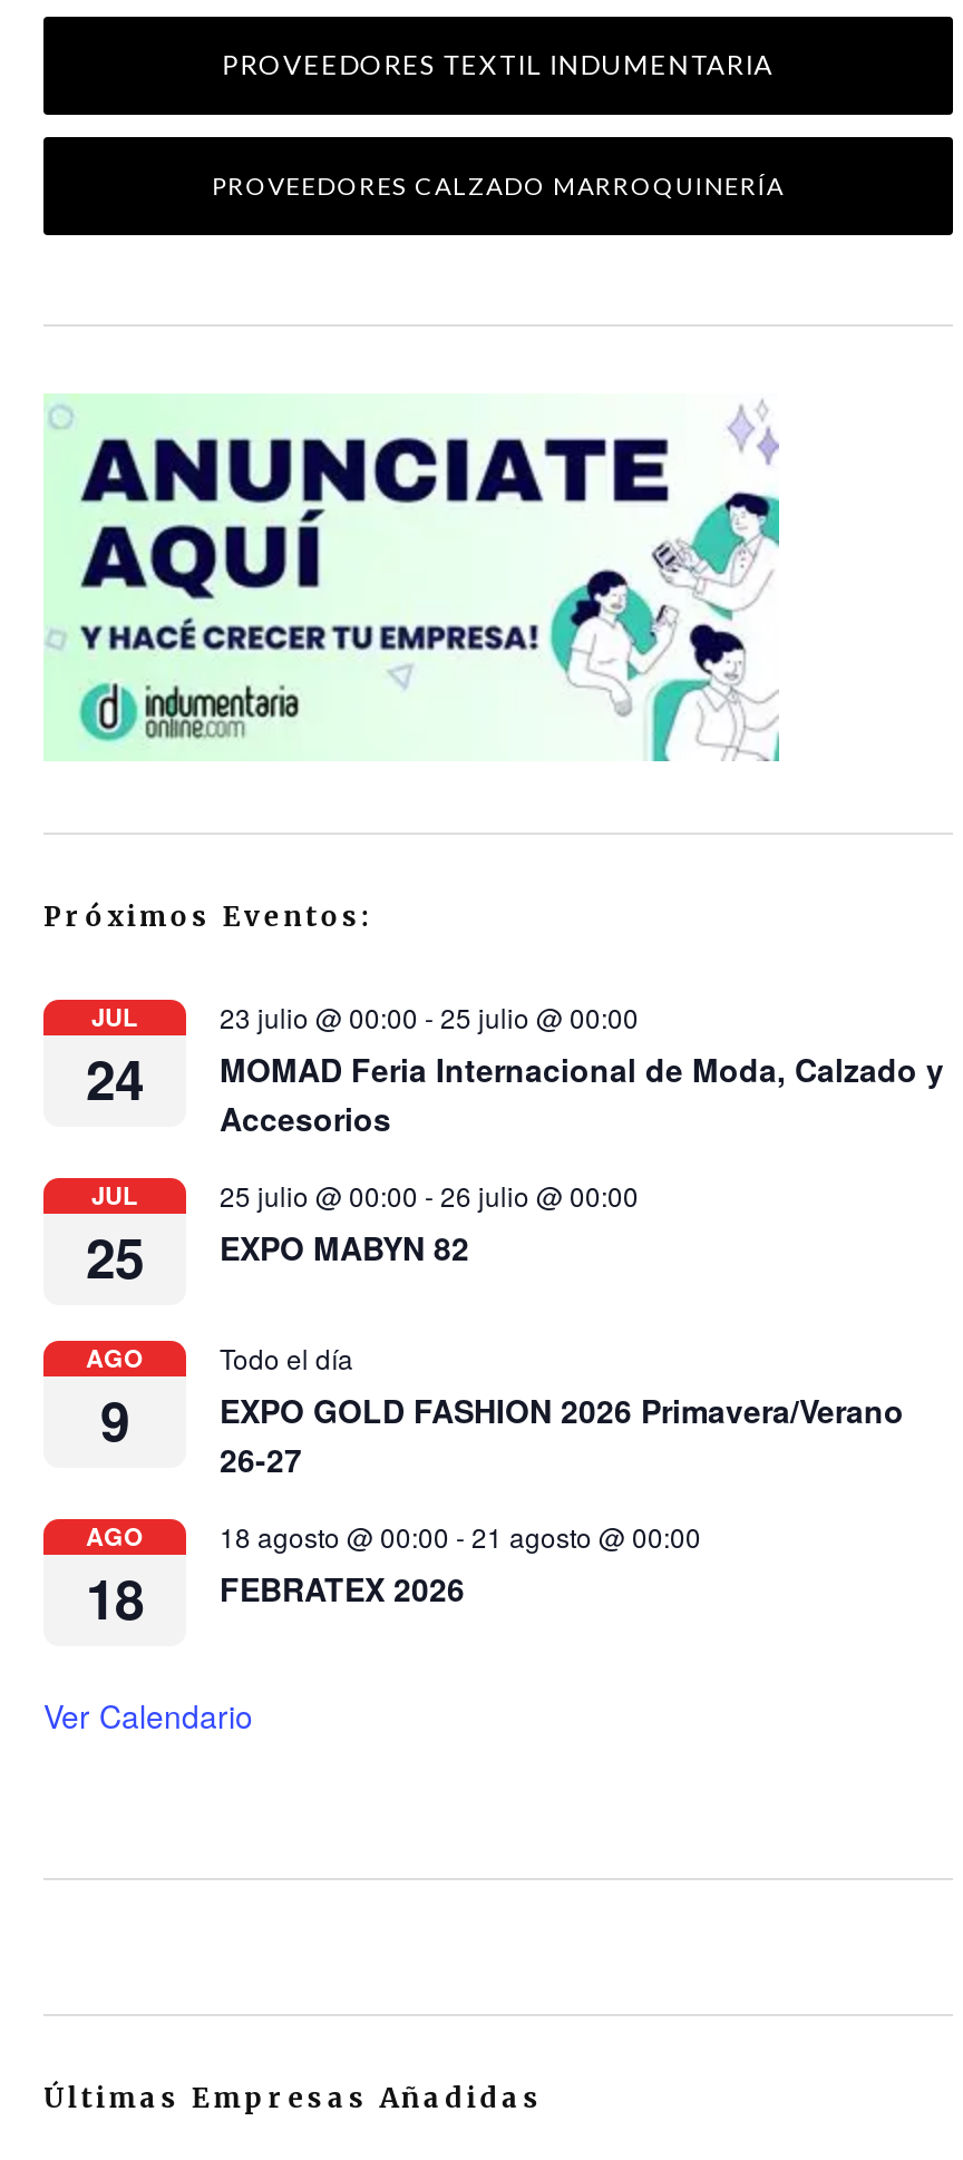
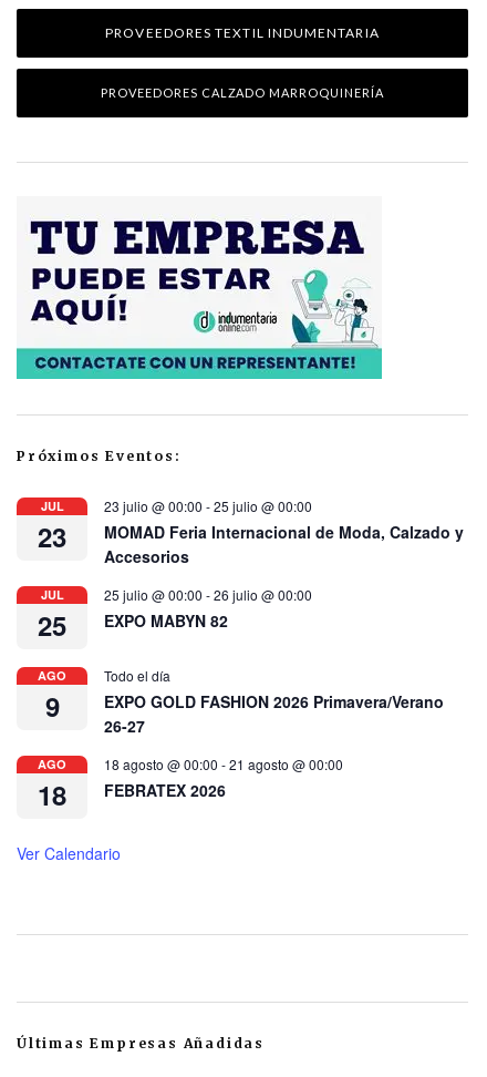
[46,396,781,761] [image] -> [17,198,383,380] [image]
[86,1039,944,1115] 24 MOMAD Feria Internacional de Moda, Calzado y -> [38,517,464,555] 23 MOMAD Feria Internacional de Moda, Calzado y

